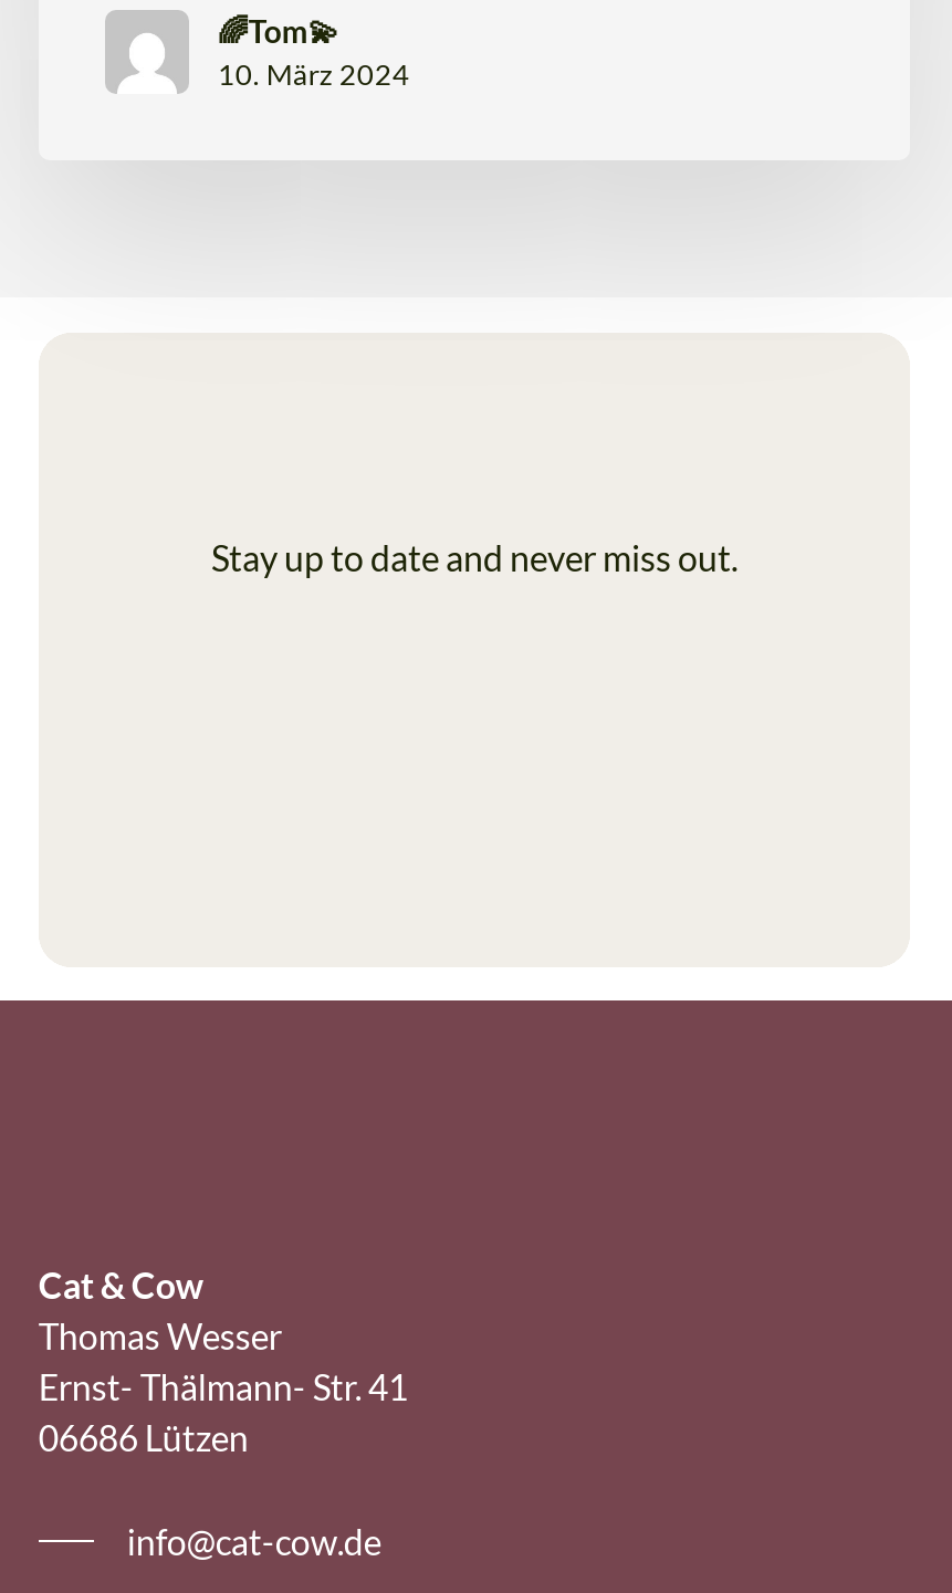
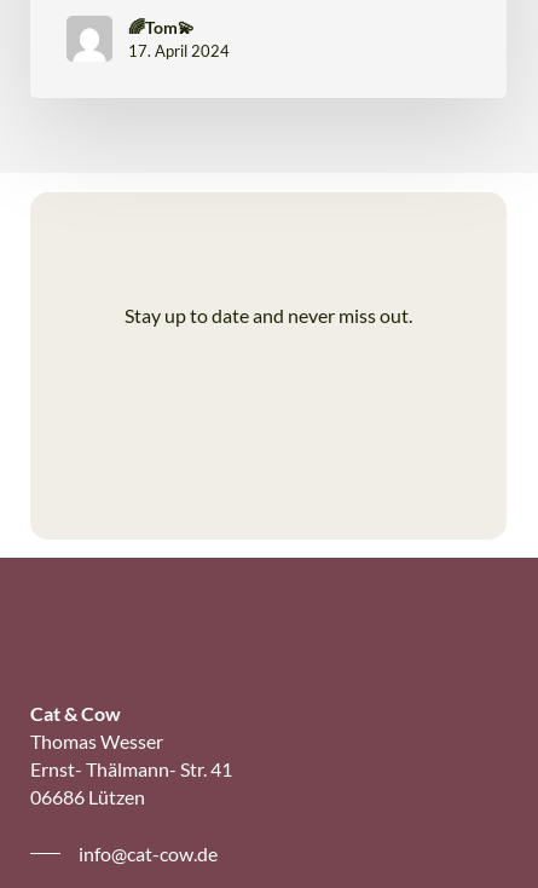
[218,57,410,92] 10. März 2024 -> [128,41,230,61] 17. April 2024

